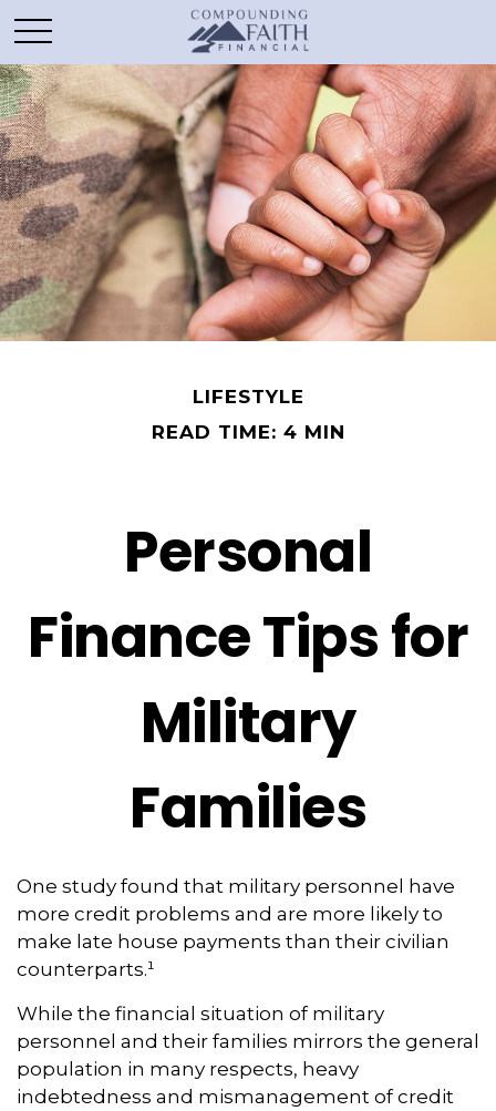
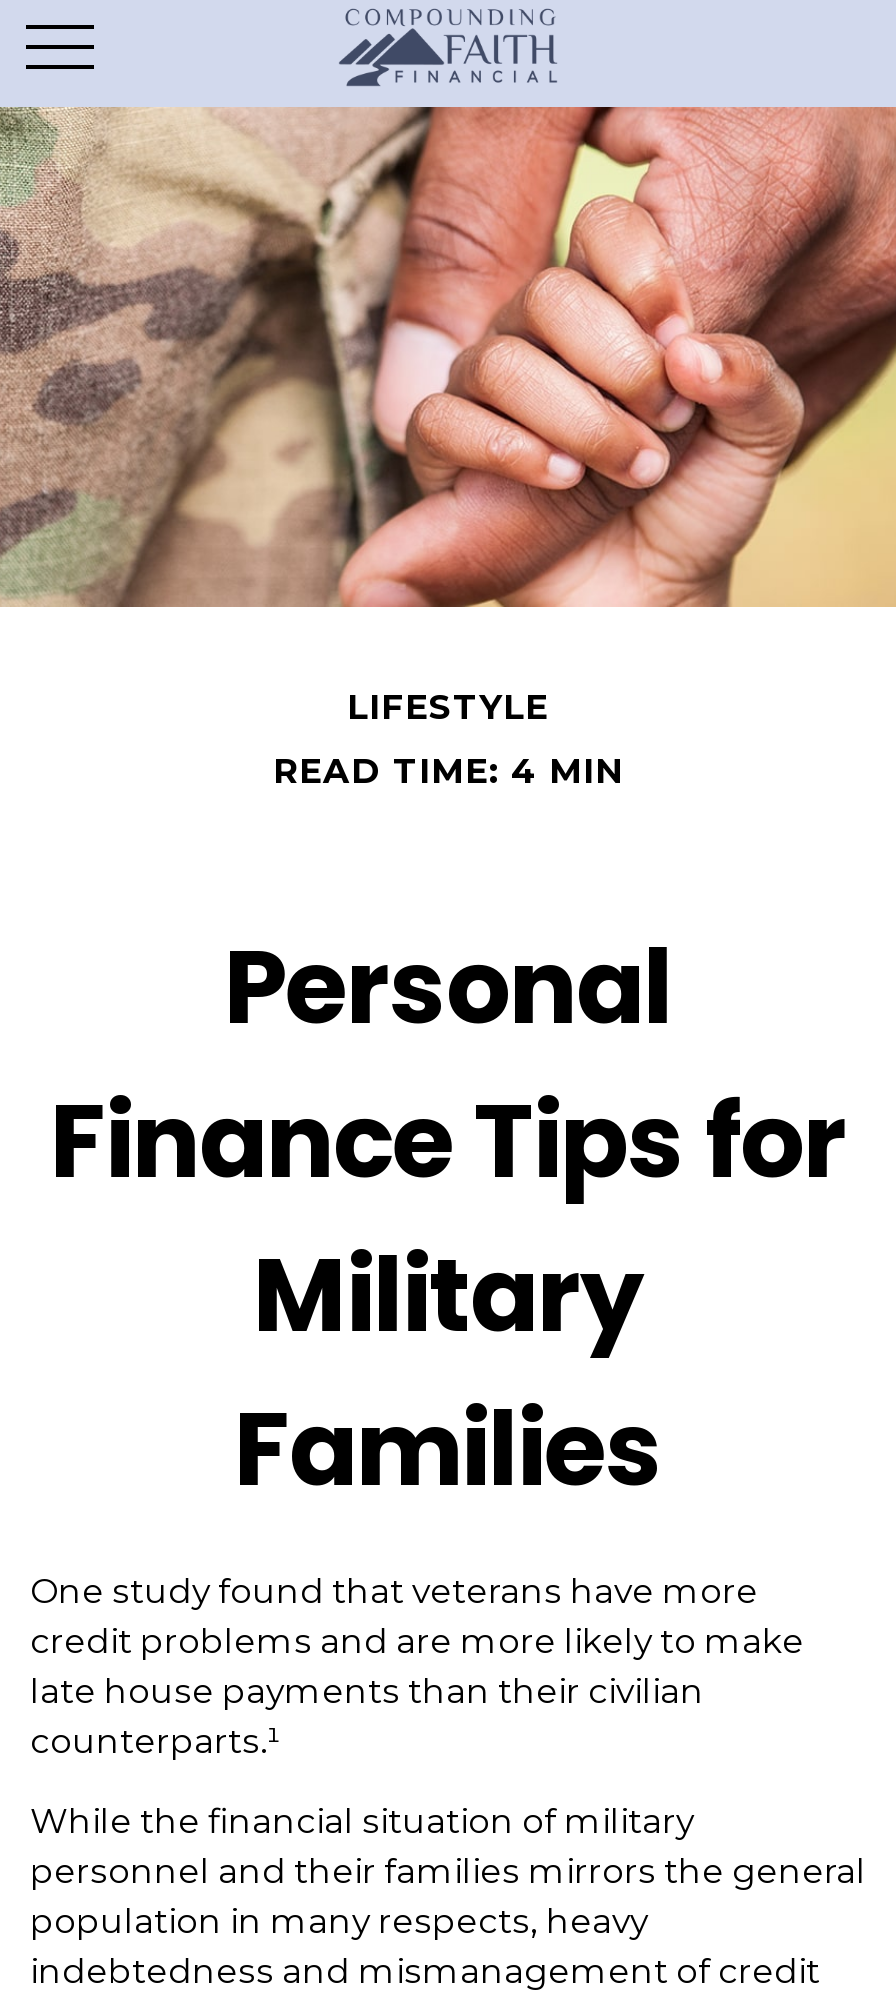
[17,875,455,953] One study found that military personnel have | more credit problems and are more likely to | make late house payments than their civilian -> [30,1571,804,1711] One study found that veterans have more | credit problems and are more likely to make | late house payments than their civilian

